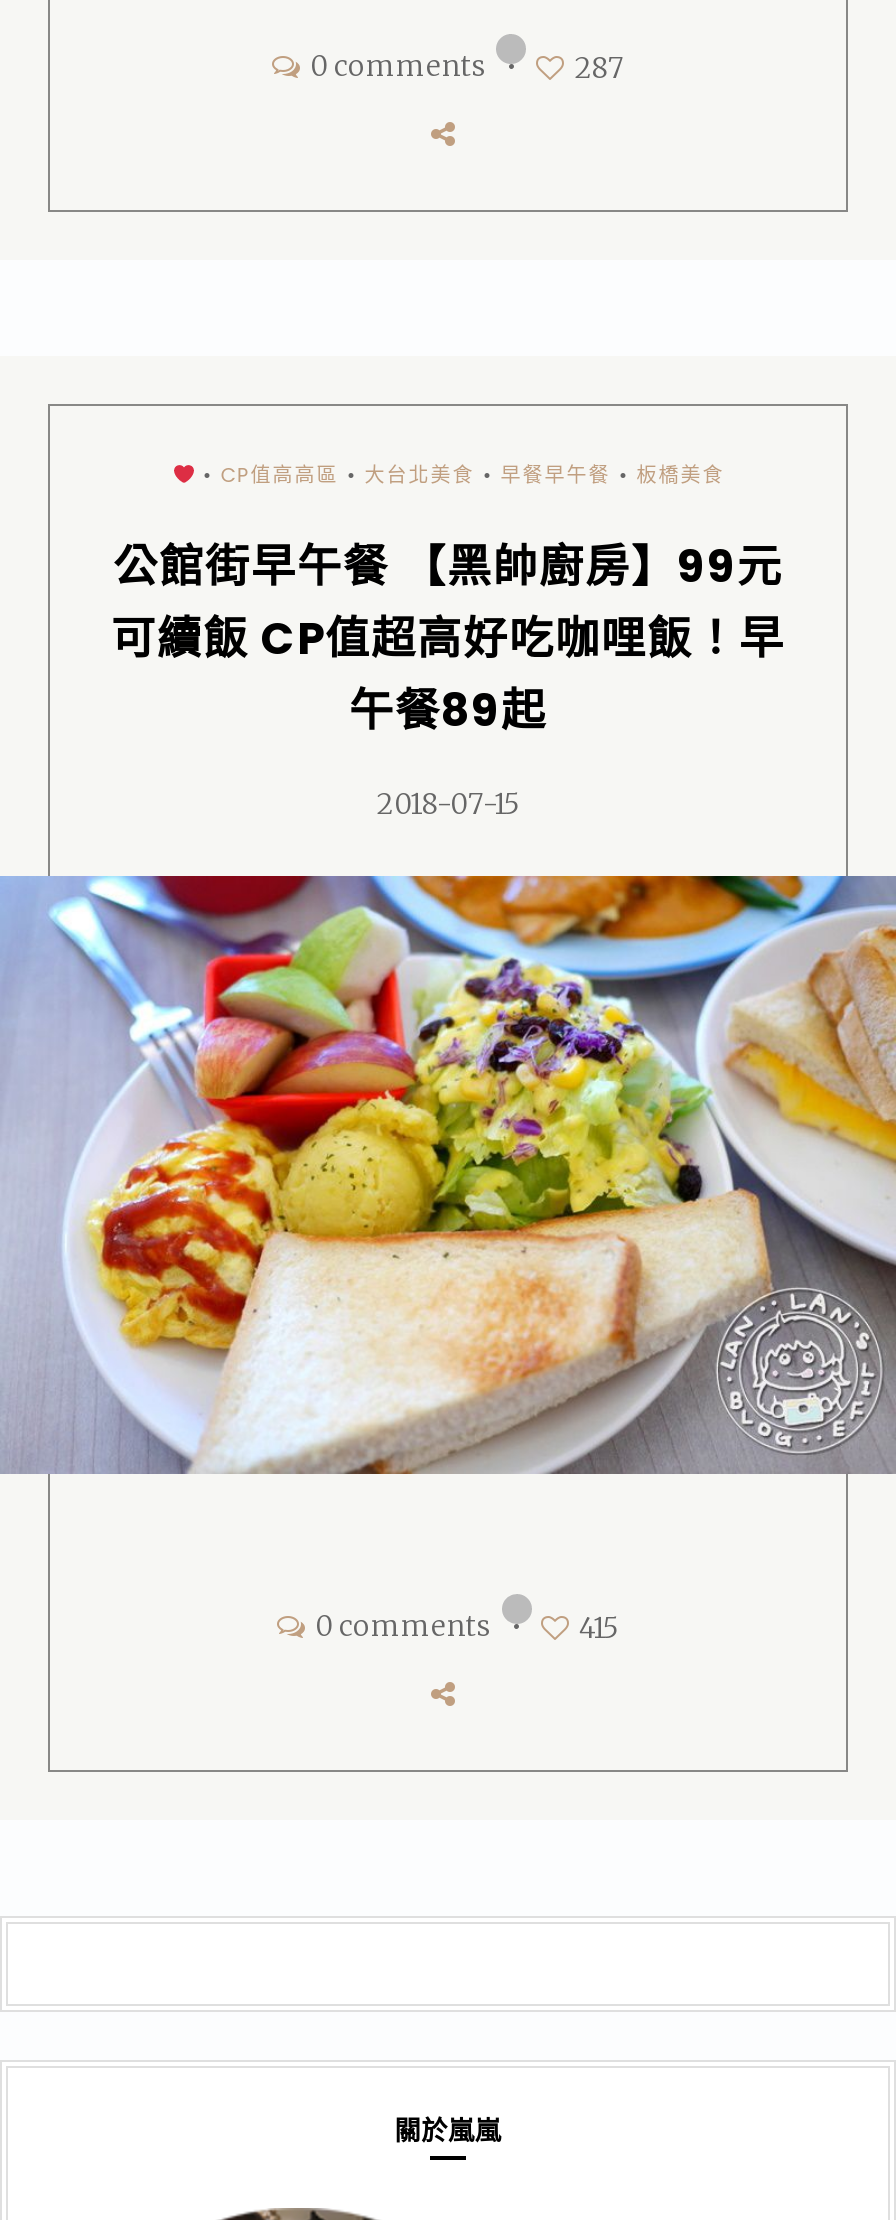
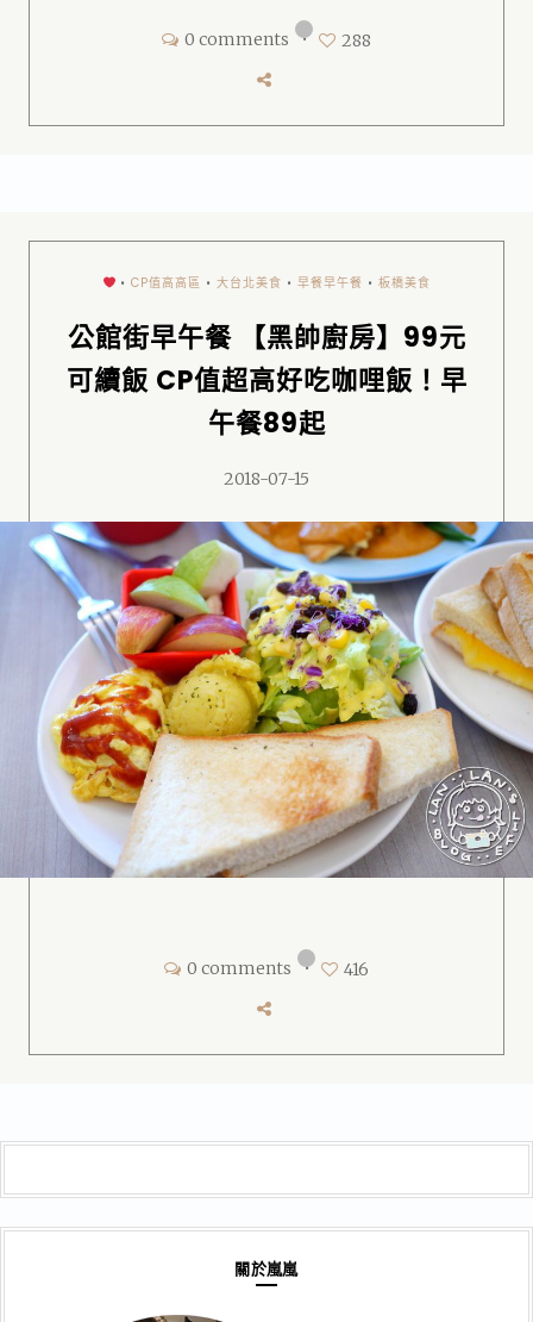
[310,48,624,86] 0 comments • 287 -> [184,28,371,51] 0 comments • 288
[315,1608,619,1646] 0 comments • 415 -> [187,957,369,980] 0 comments • 416

